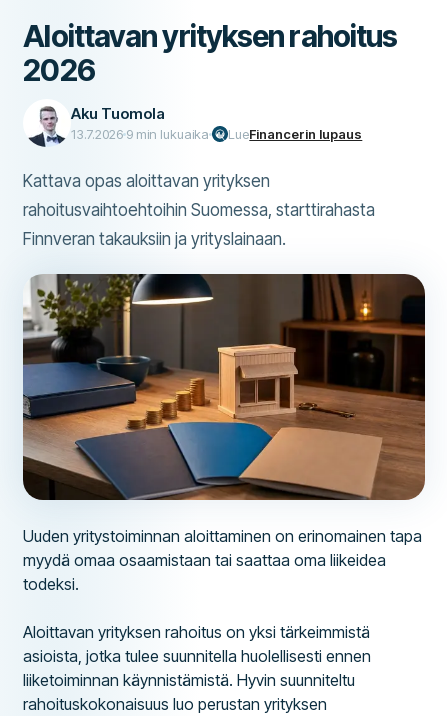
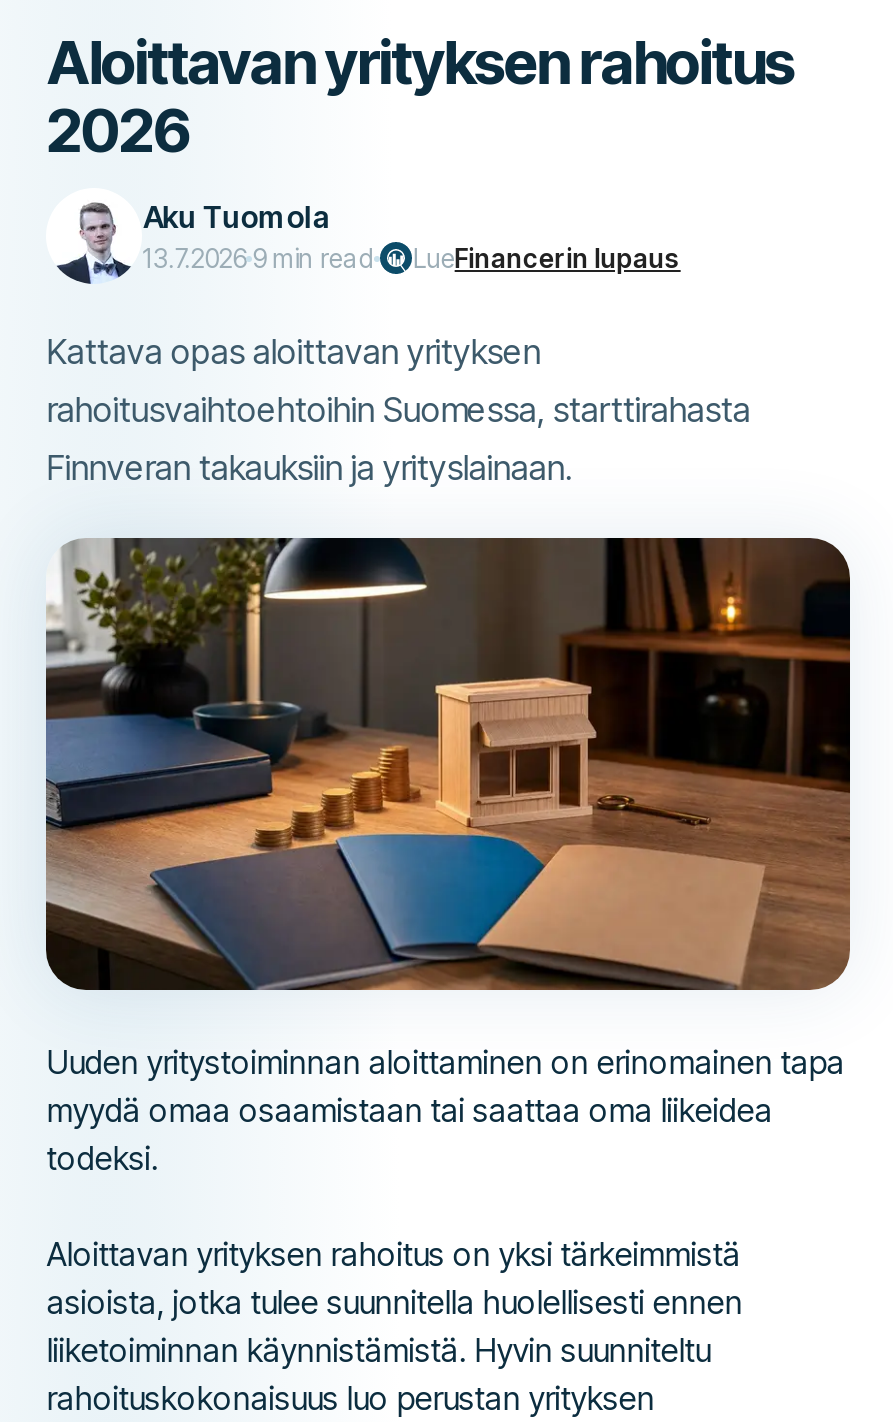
[71,126,362,142] 13.7.2026 9 min lukuaika LueFinancerin lupaus -> [143,242,681,274] 13.7.2026 9 min read LueFinancerin lupaus

